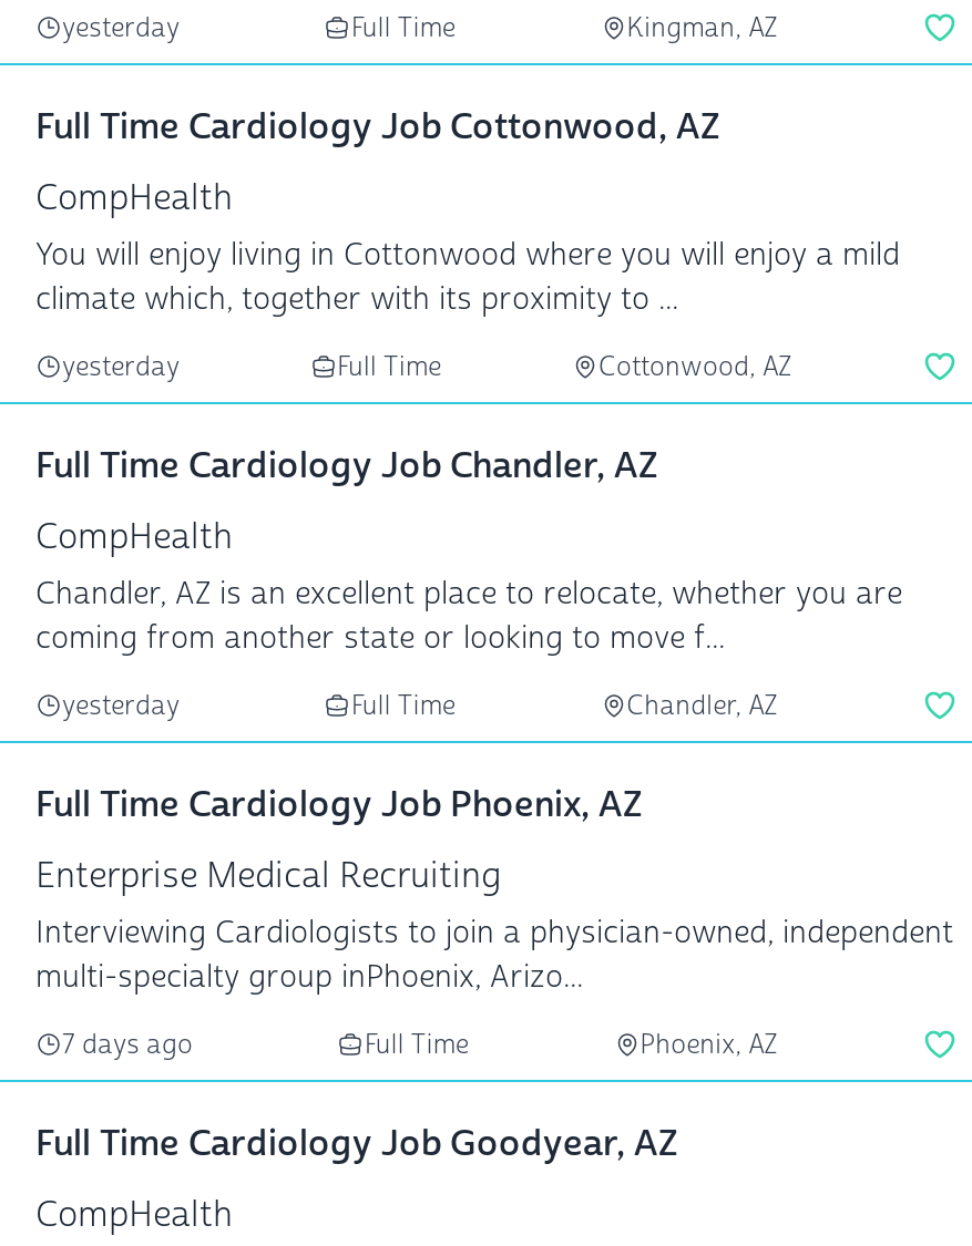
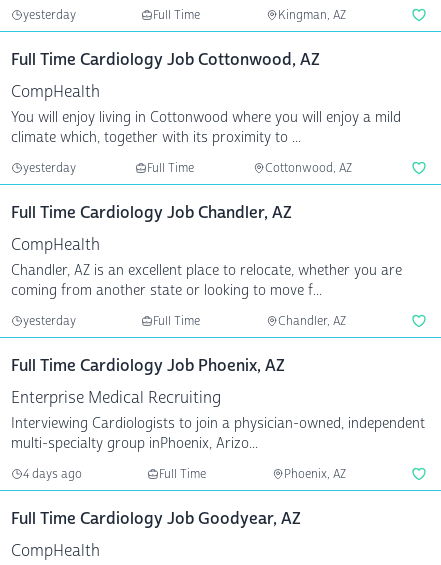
[62,1027,193,1062] 7 days ago -> [23,466,82,482] 4 days ago

